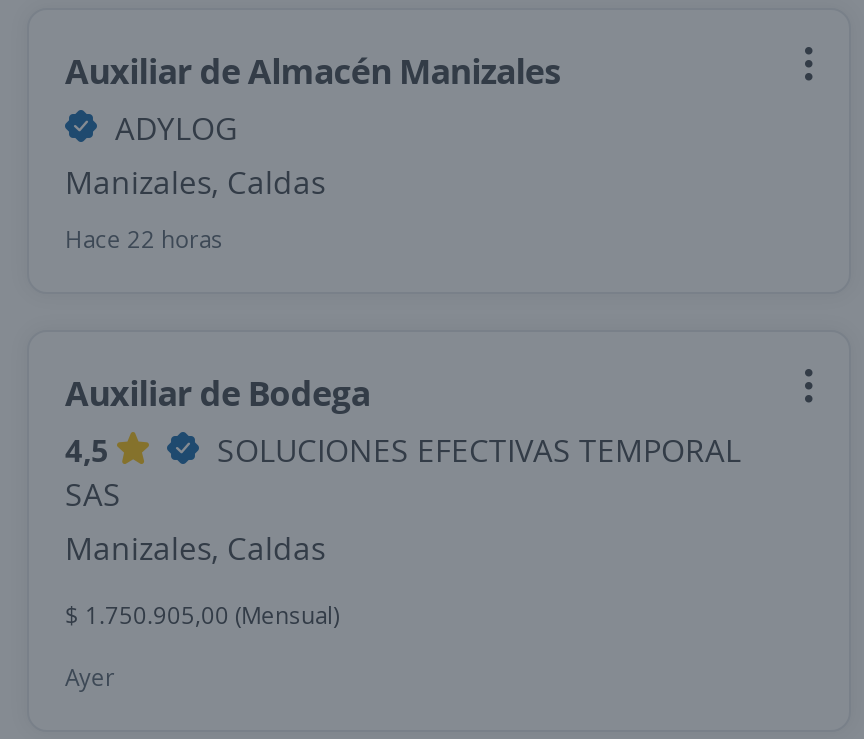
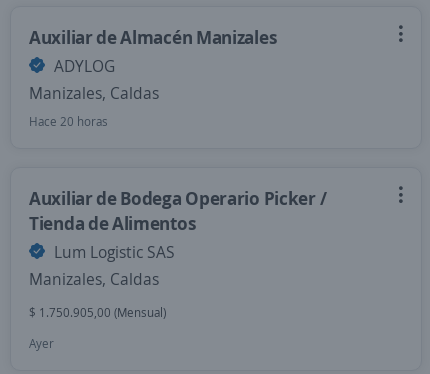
[65,222,223,256] Hace 22 horas -> [29,113,108,130] Hace 20 horas
[65,368,741,516] Auxiliar de Bodega | 4,5 | SOLUCIONES EFECTIVAS TEMPORAL | SAS -> [29,186,326,263] Auxiliar de Bodega Operario Picker / | Tienda de Alimentos | Lum Logistic SAS

